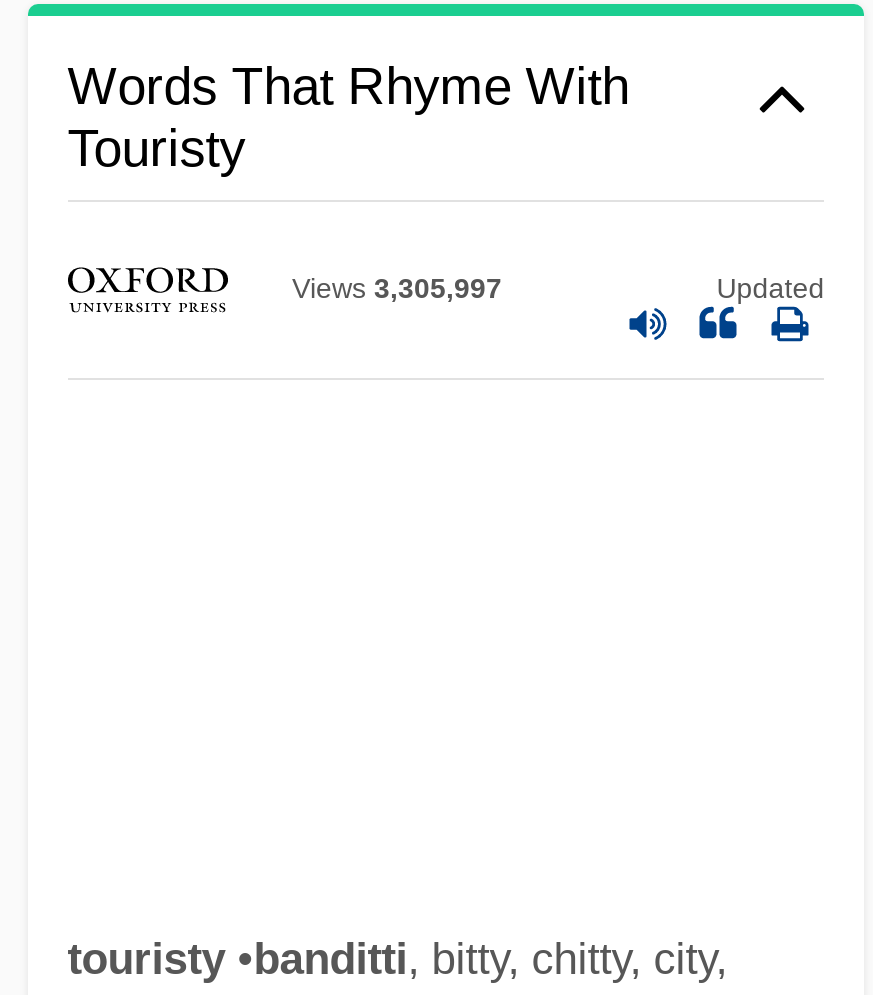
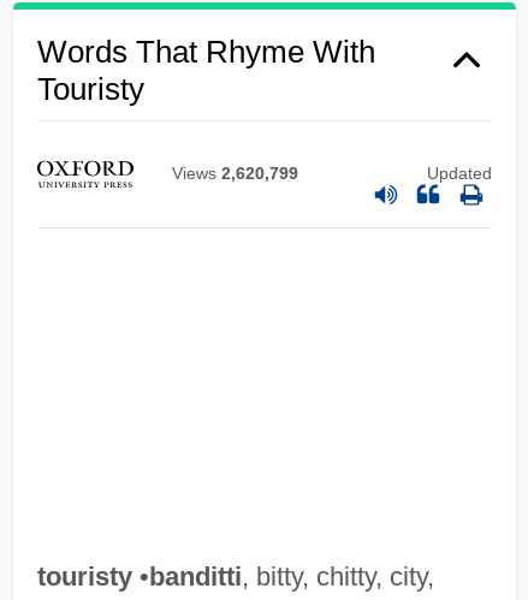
[292,273,502,305] Views 3,305,997 -> [172,164,298,183] Views 2,620,799

